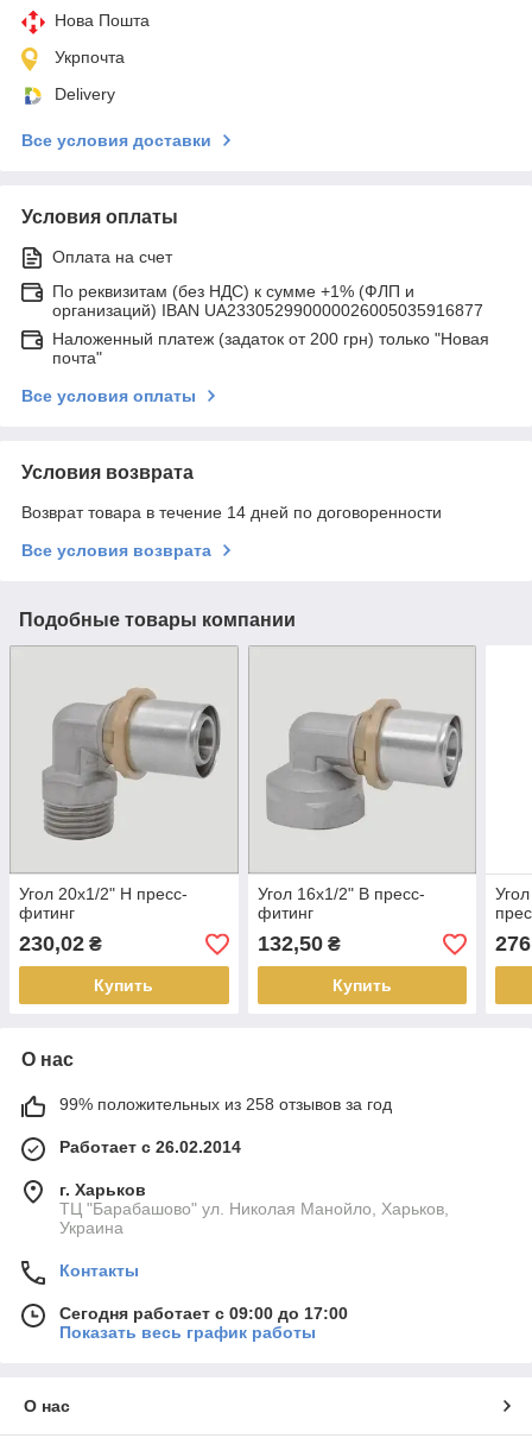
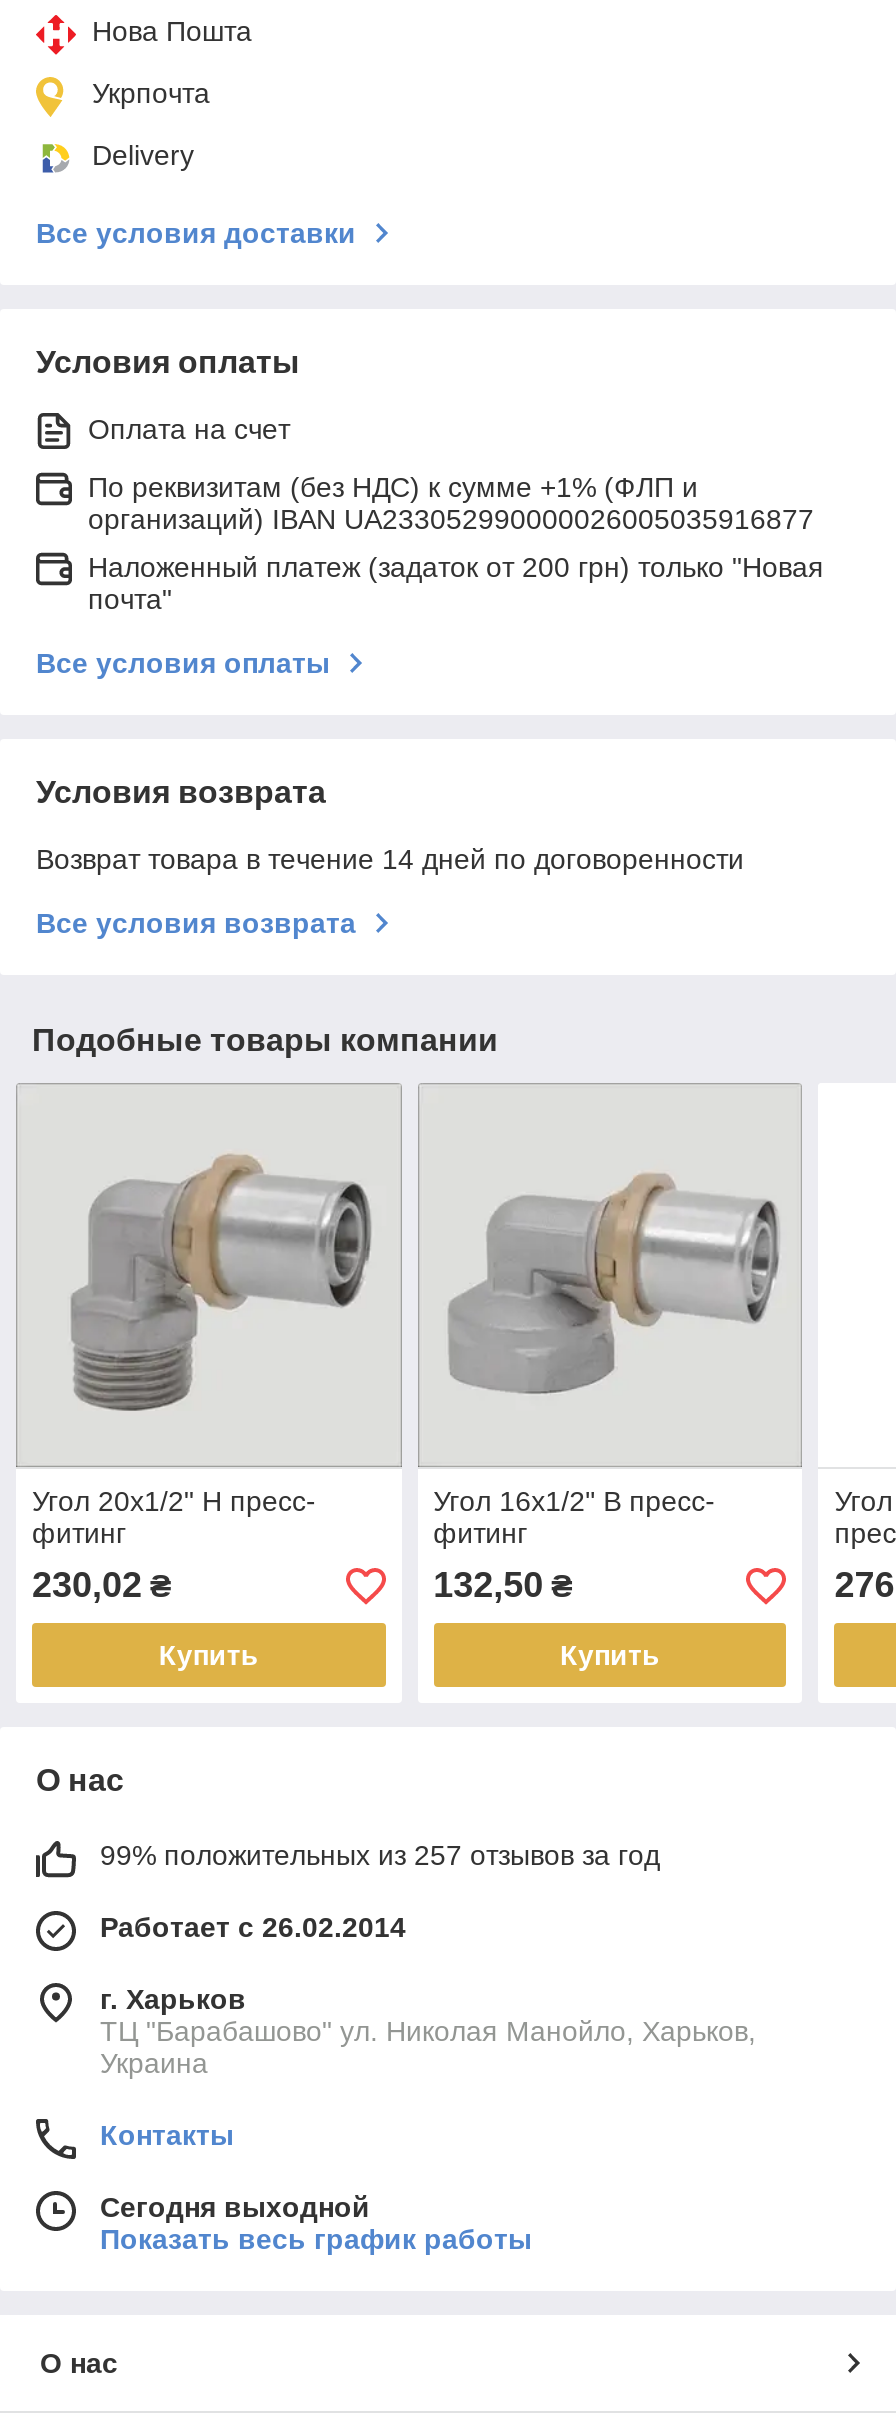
[59,1095,392,1114] 99% положительных из 258 отзывов за год -> [100,1840,660,1872] 99% положительных из 257 отзывов за год
[59,1304,348,1323] Сегодня работает с 09:00 до 17:00 -> [100,2192,370,2224] Сегодня выходной

